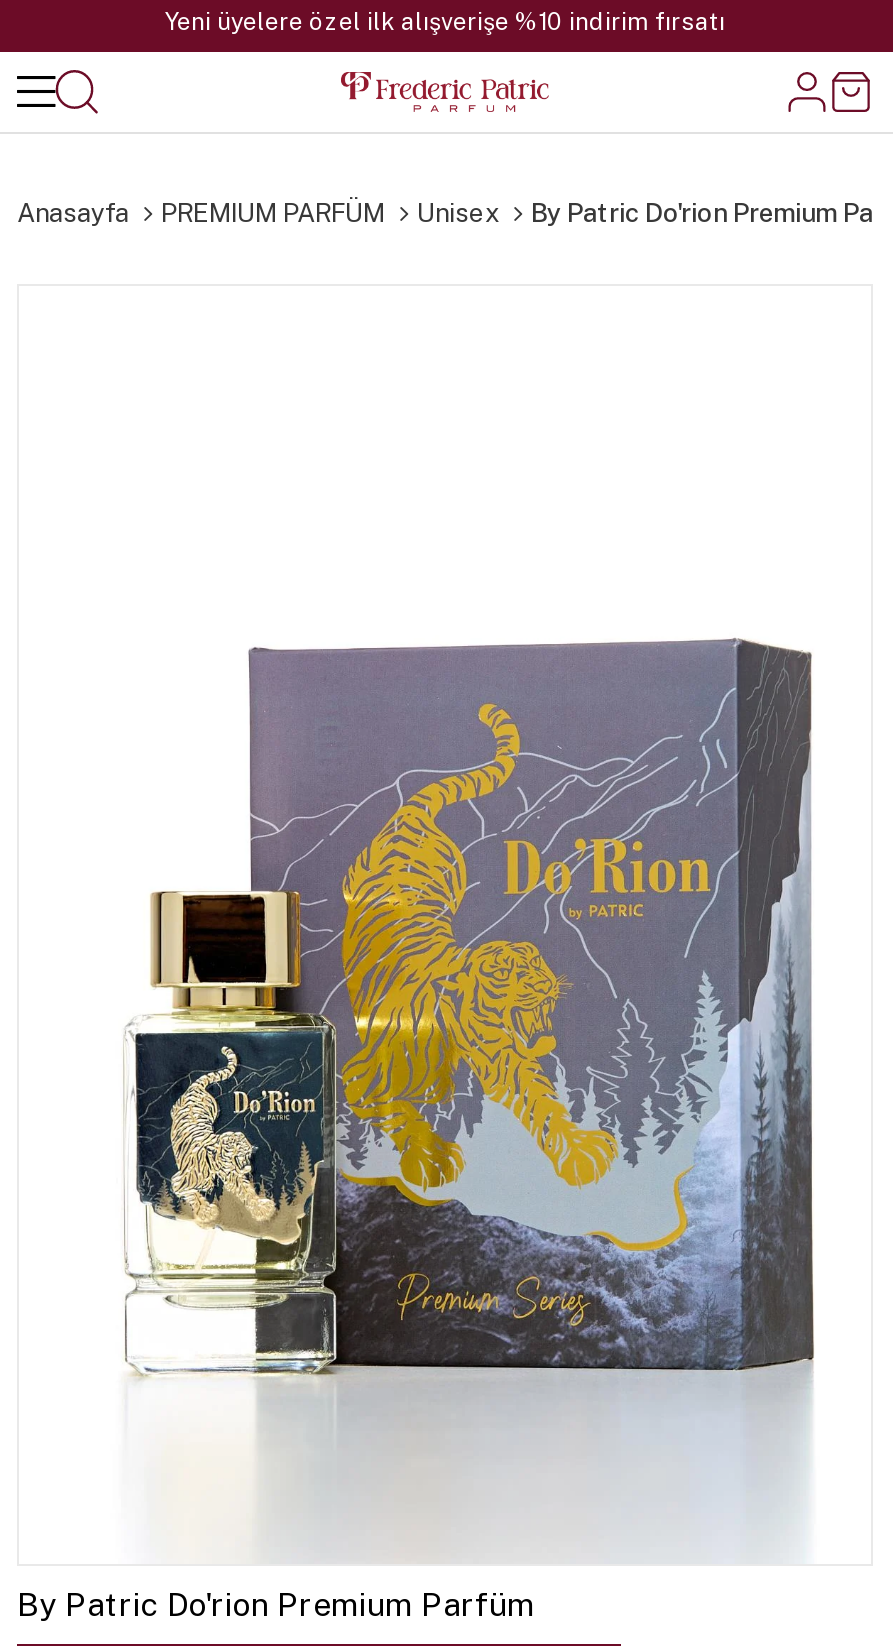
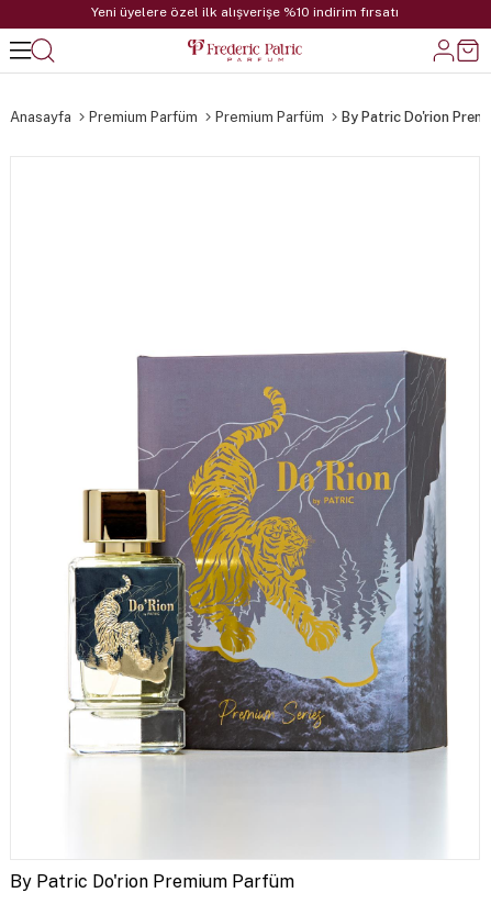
[161,198,499,228] PREMIUM PARFÜM | Unisex -> [89,109,324,125] Premium Parfüm | Premium Parfüm

